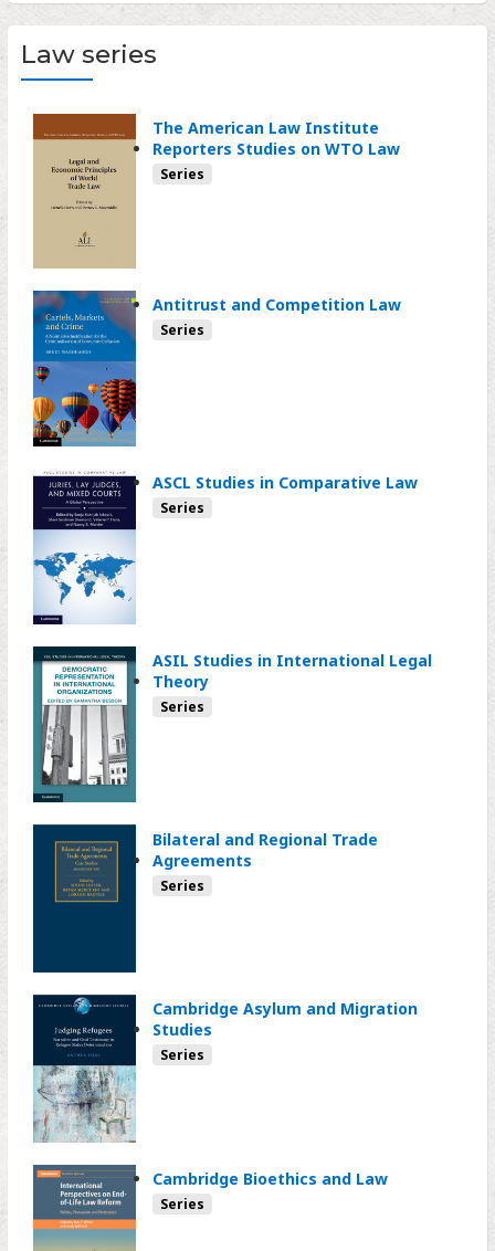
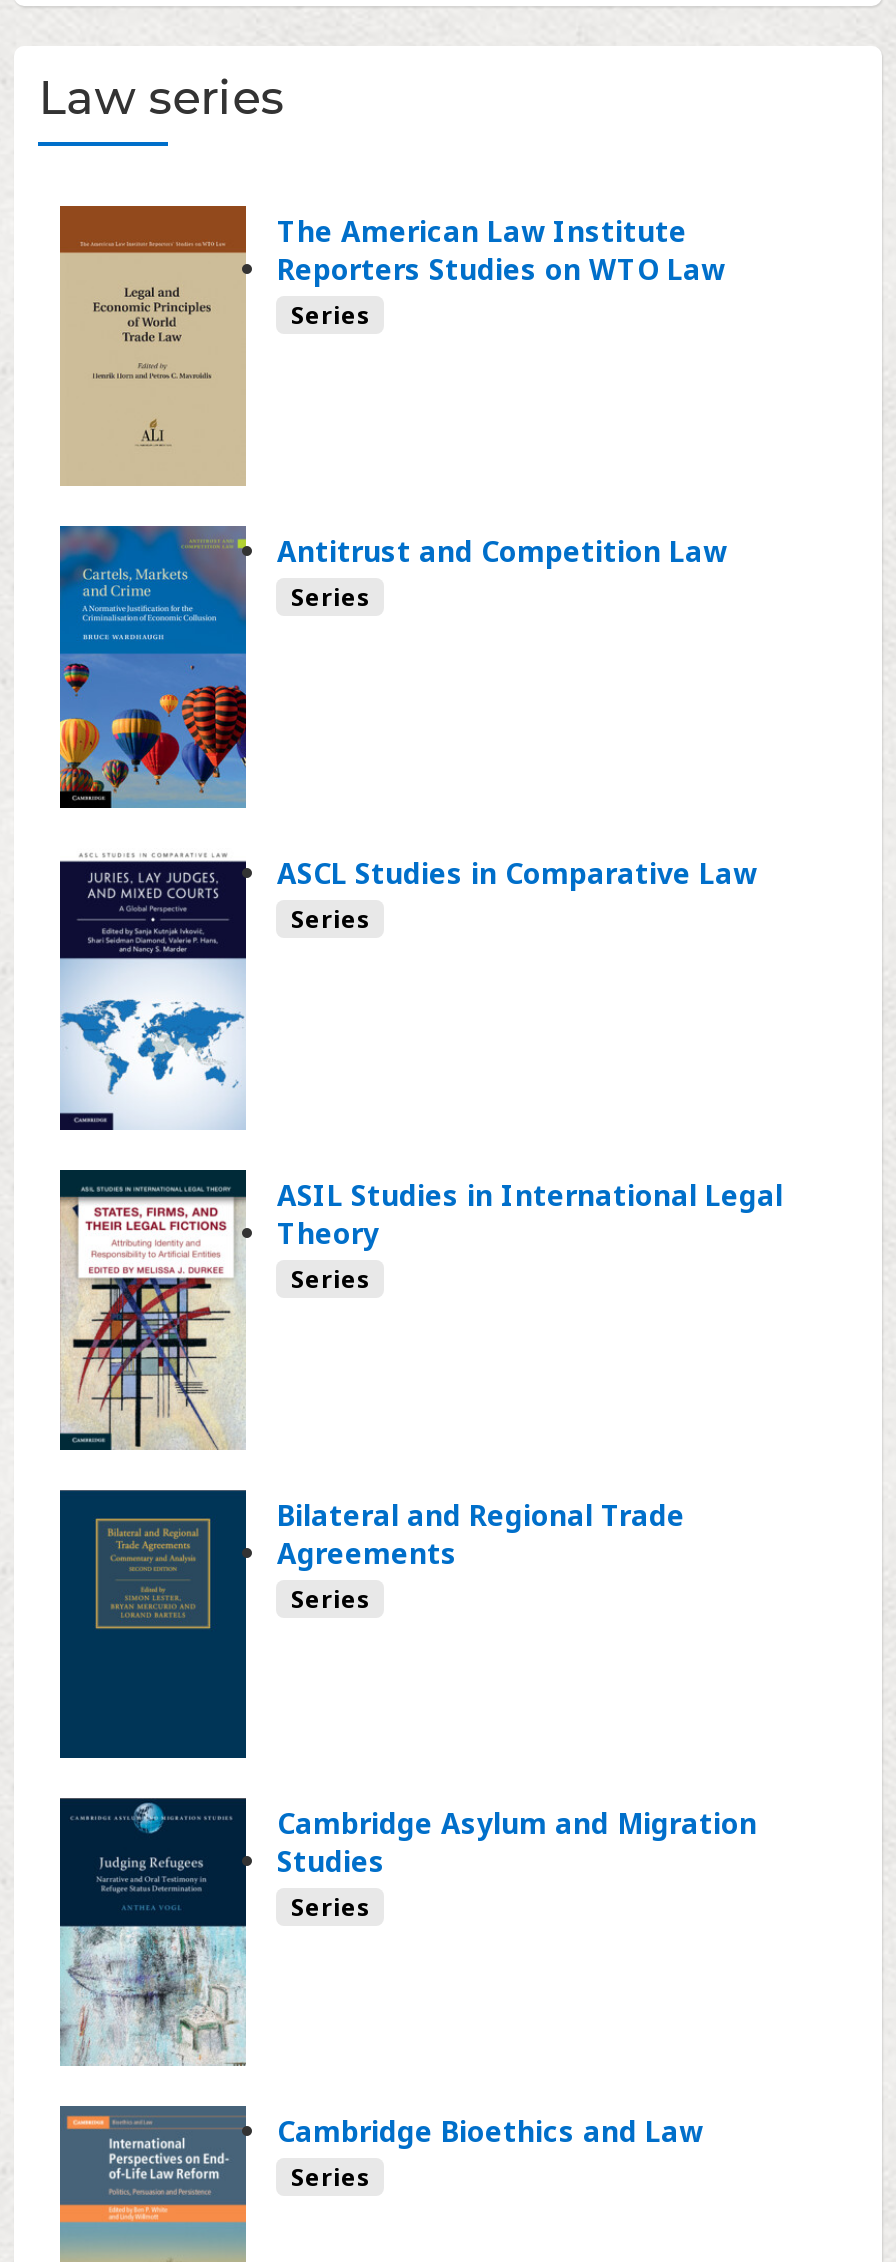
[32,662,137,803] [image] -> [60,1196,246,1450] [image]

